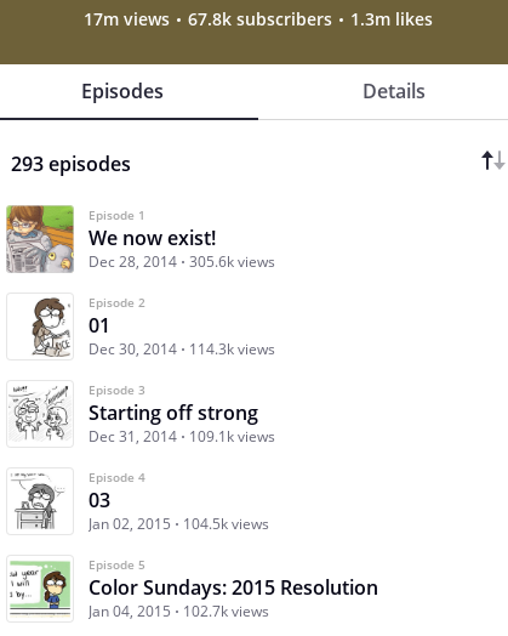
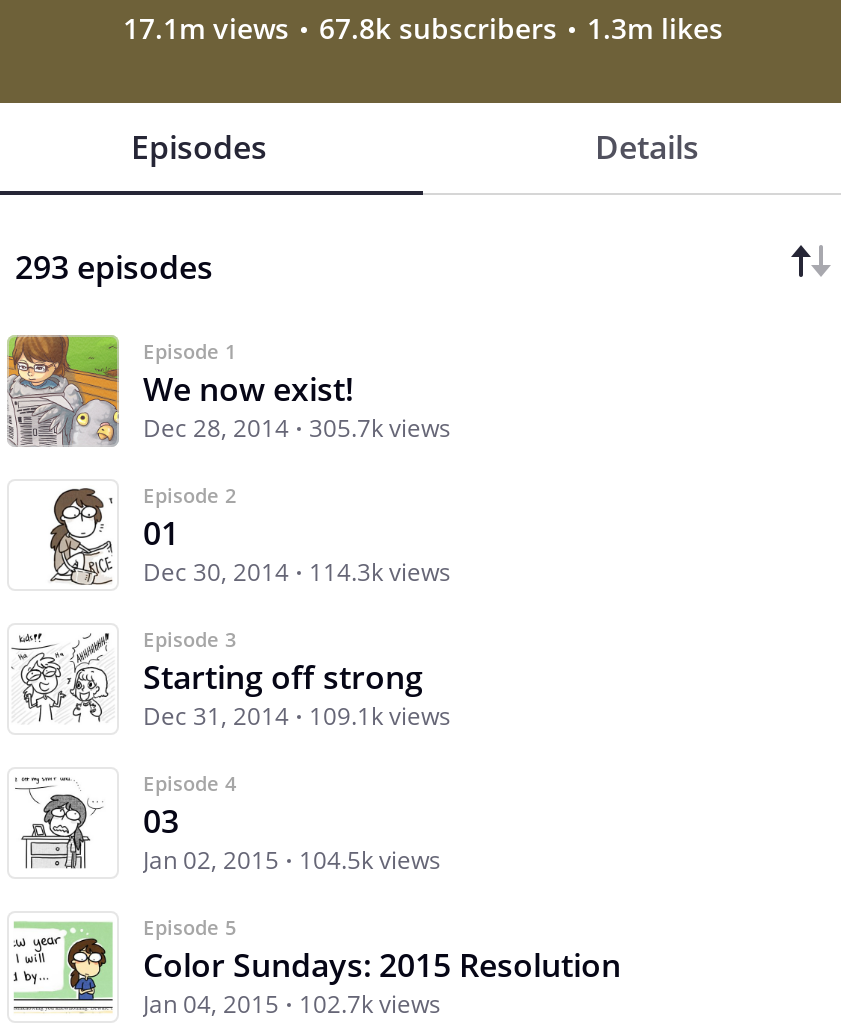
[84,8,433,31] 17m views 67.8k subscribers 1.3m likes -> [123,10,723,48] 17.1m views 67.8k subscribers 1.3m likes
[89,252,275,272] Dec 28, 2014 305.6k views -> [143,412,451,446] Dec 28, 2014 305.7k views

